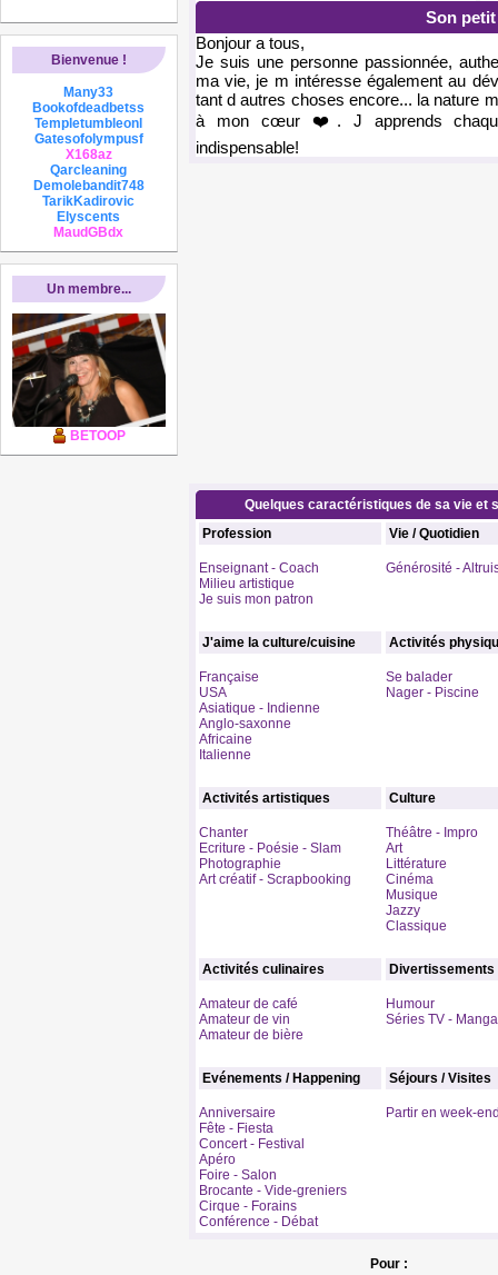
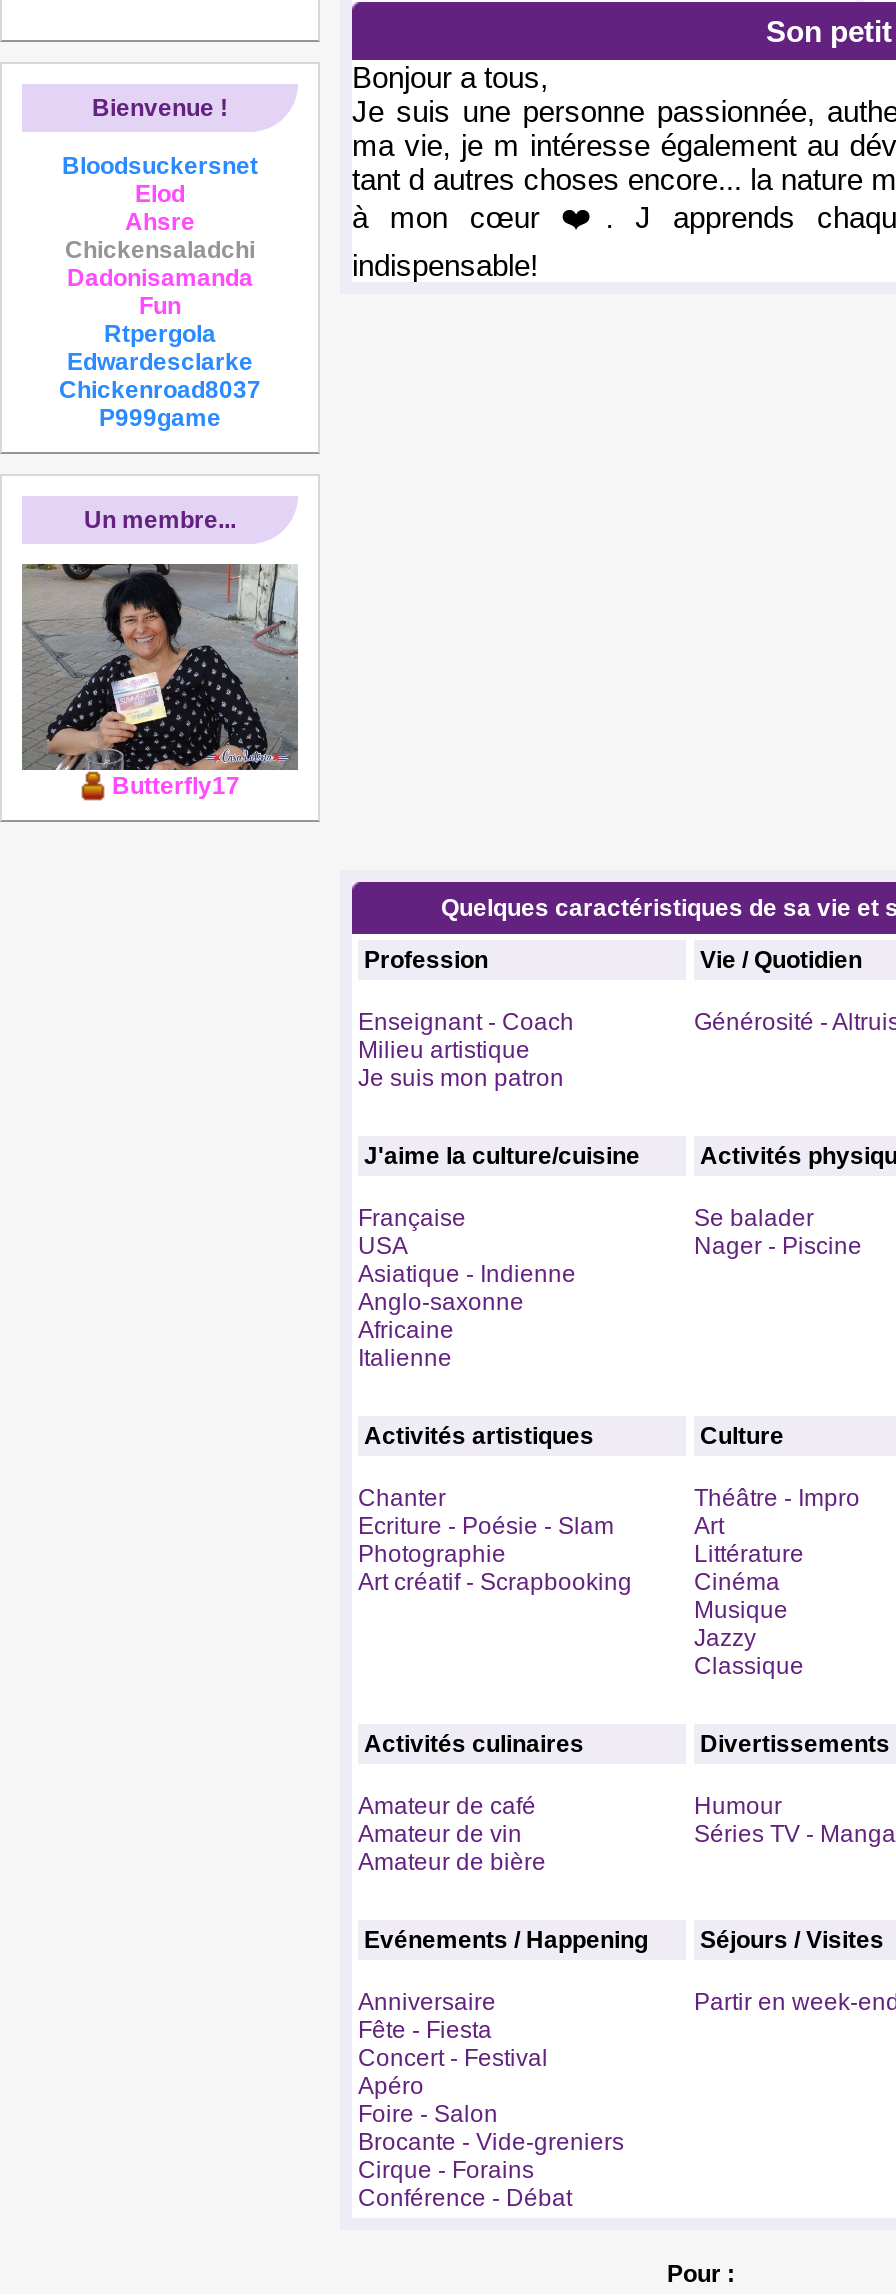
[33,84,145,240] Many33 | Bookofdeadbetss | Templetumbleonl | Gatesofolympusf | X168az | Qarcleaning | Demolebandit748 | TarikKadirovic | Elyscents | MaudGBdx -> [59,152,261,432] Bloodsuckersnet | Elod | Ahsre | Chickensaladchi | Dadonisamanda | Fun | Rtpergola | Edwardesclarke | Chickenroad8037 | P999game
[11,312,167,443] [image] | BETOOP -> [20,562,300,802] [image] | Butterfly17

